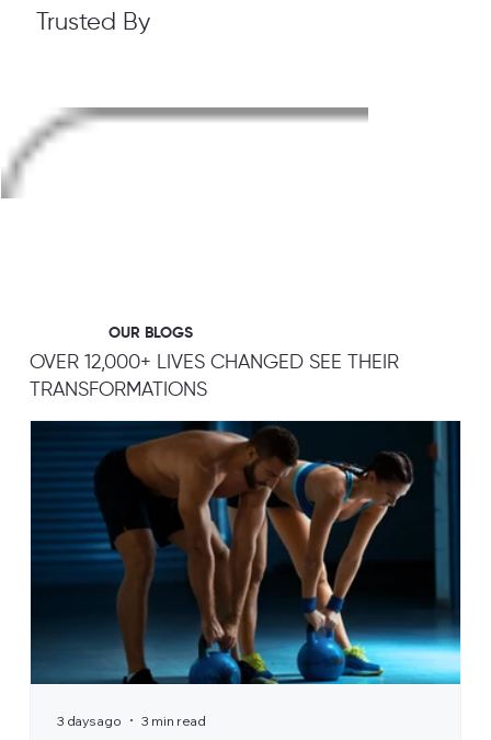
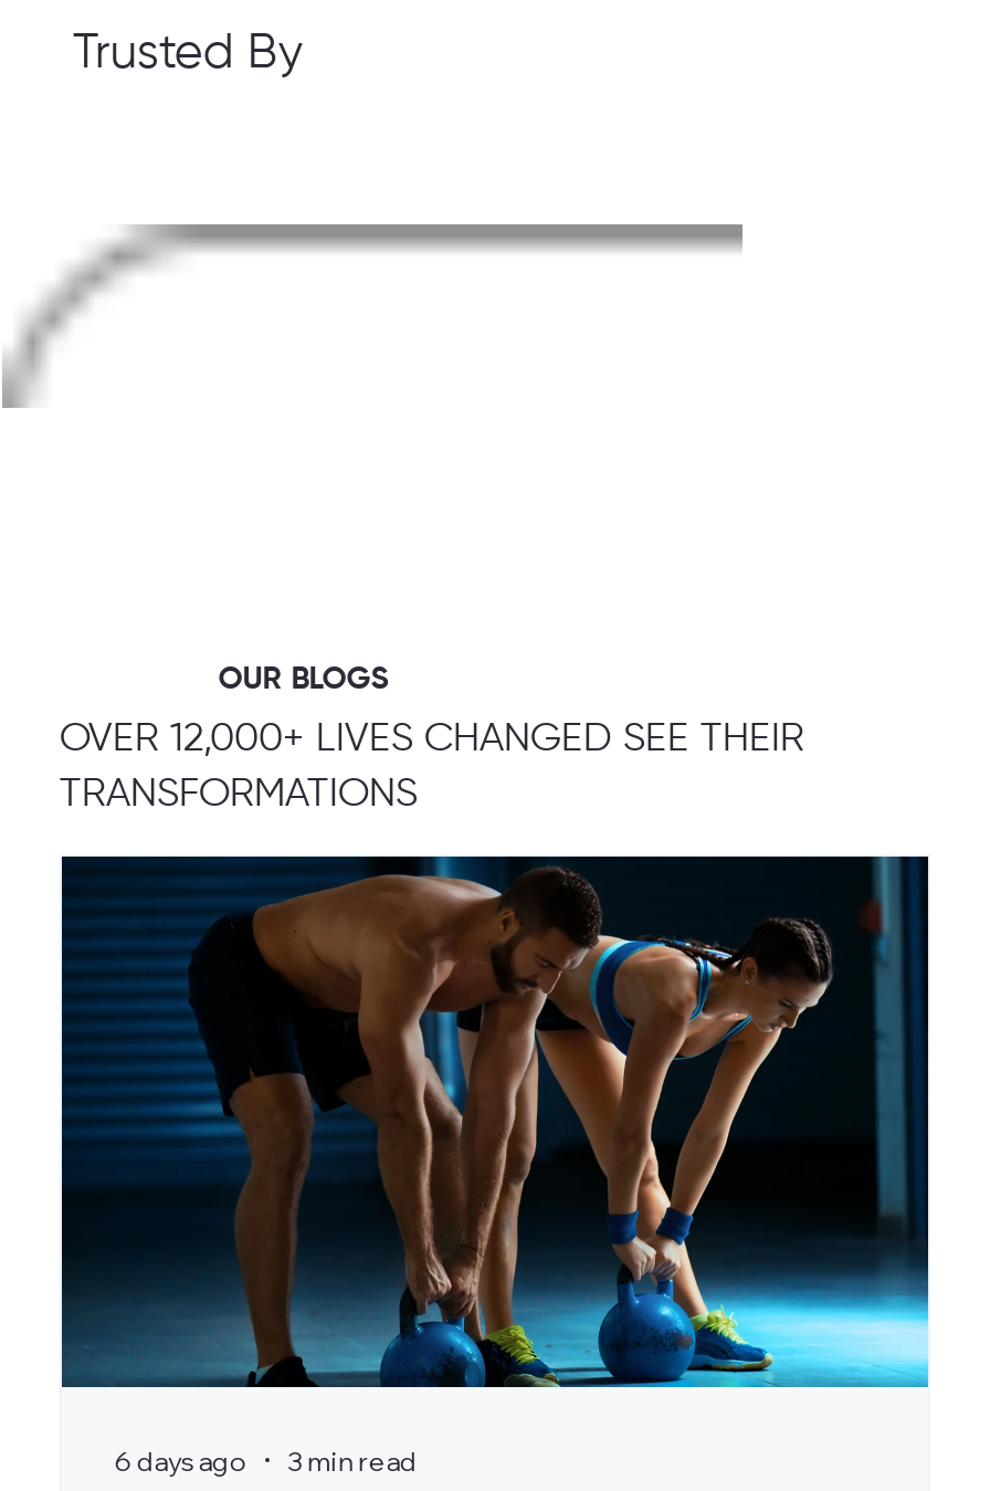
[57,712,206,729] 3 days ago 3 min read -> [115,1444,417,1478] 6 days ago 3 min read

